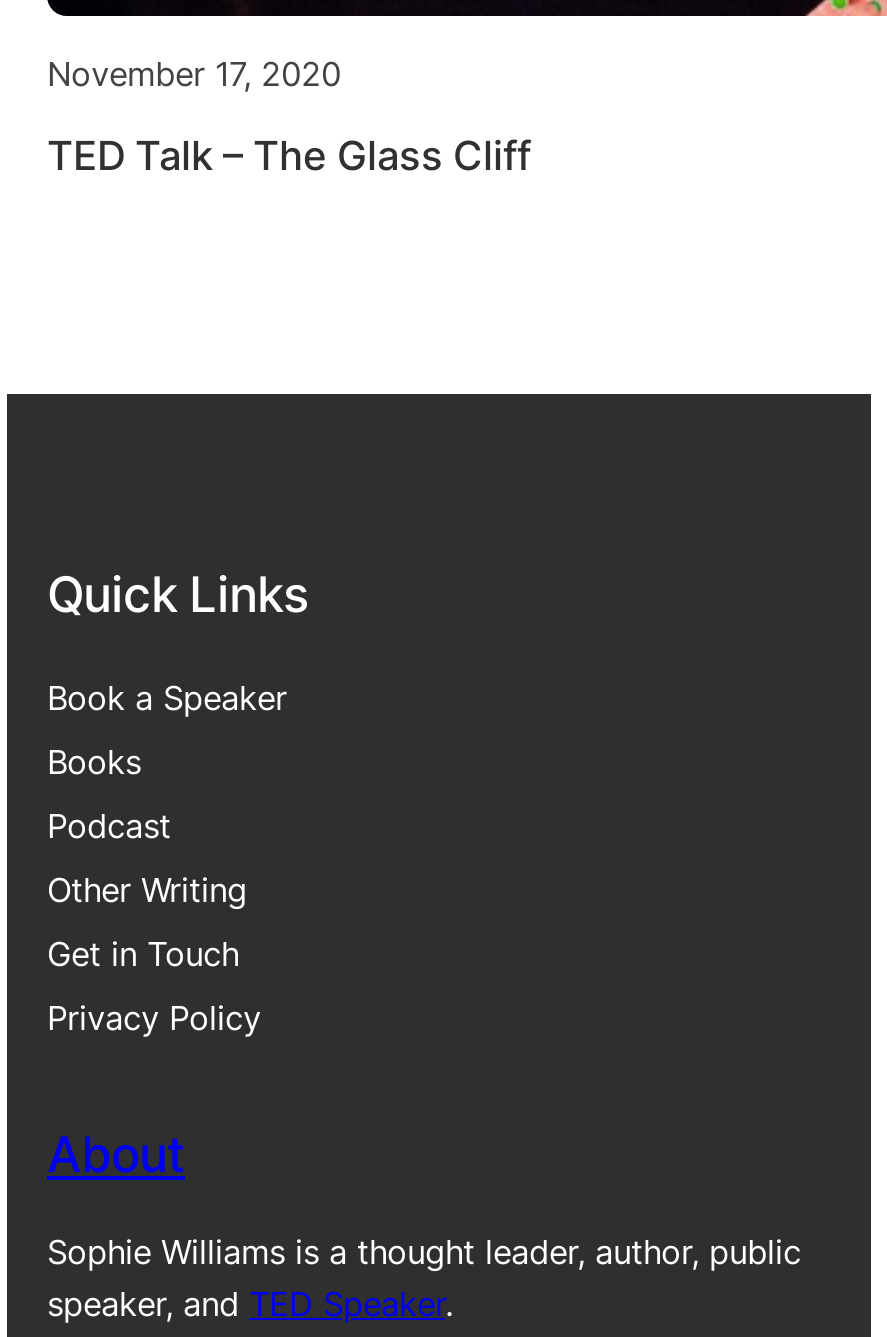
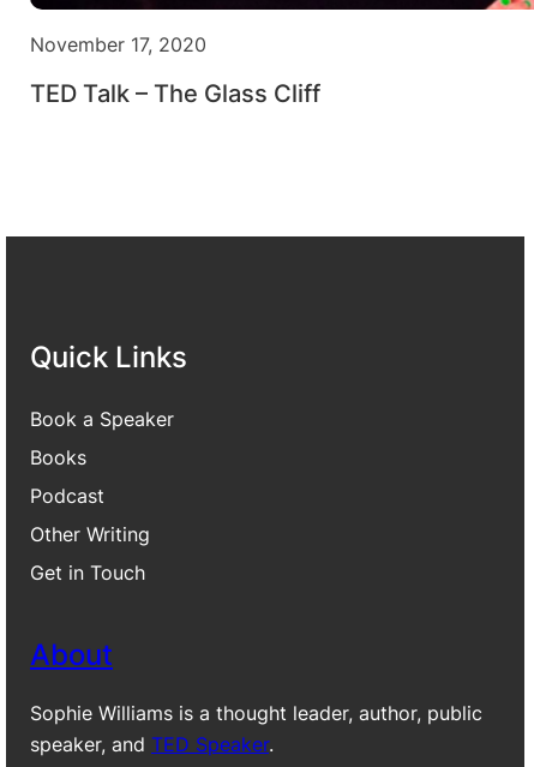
[47,998,261,1038] Privacy Policy -> none

